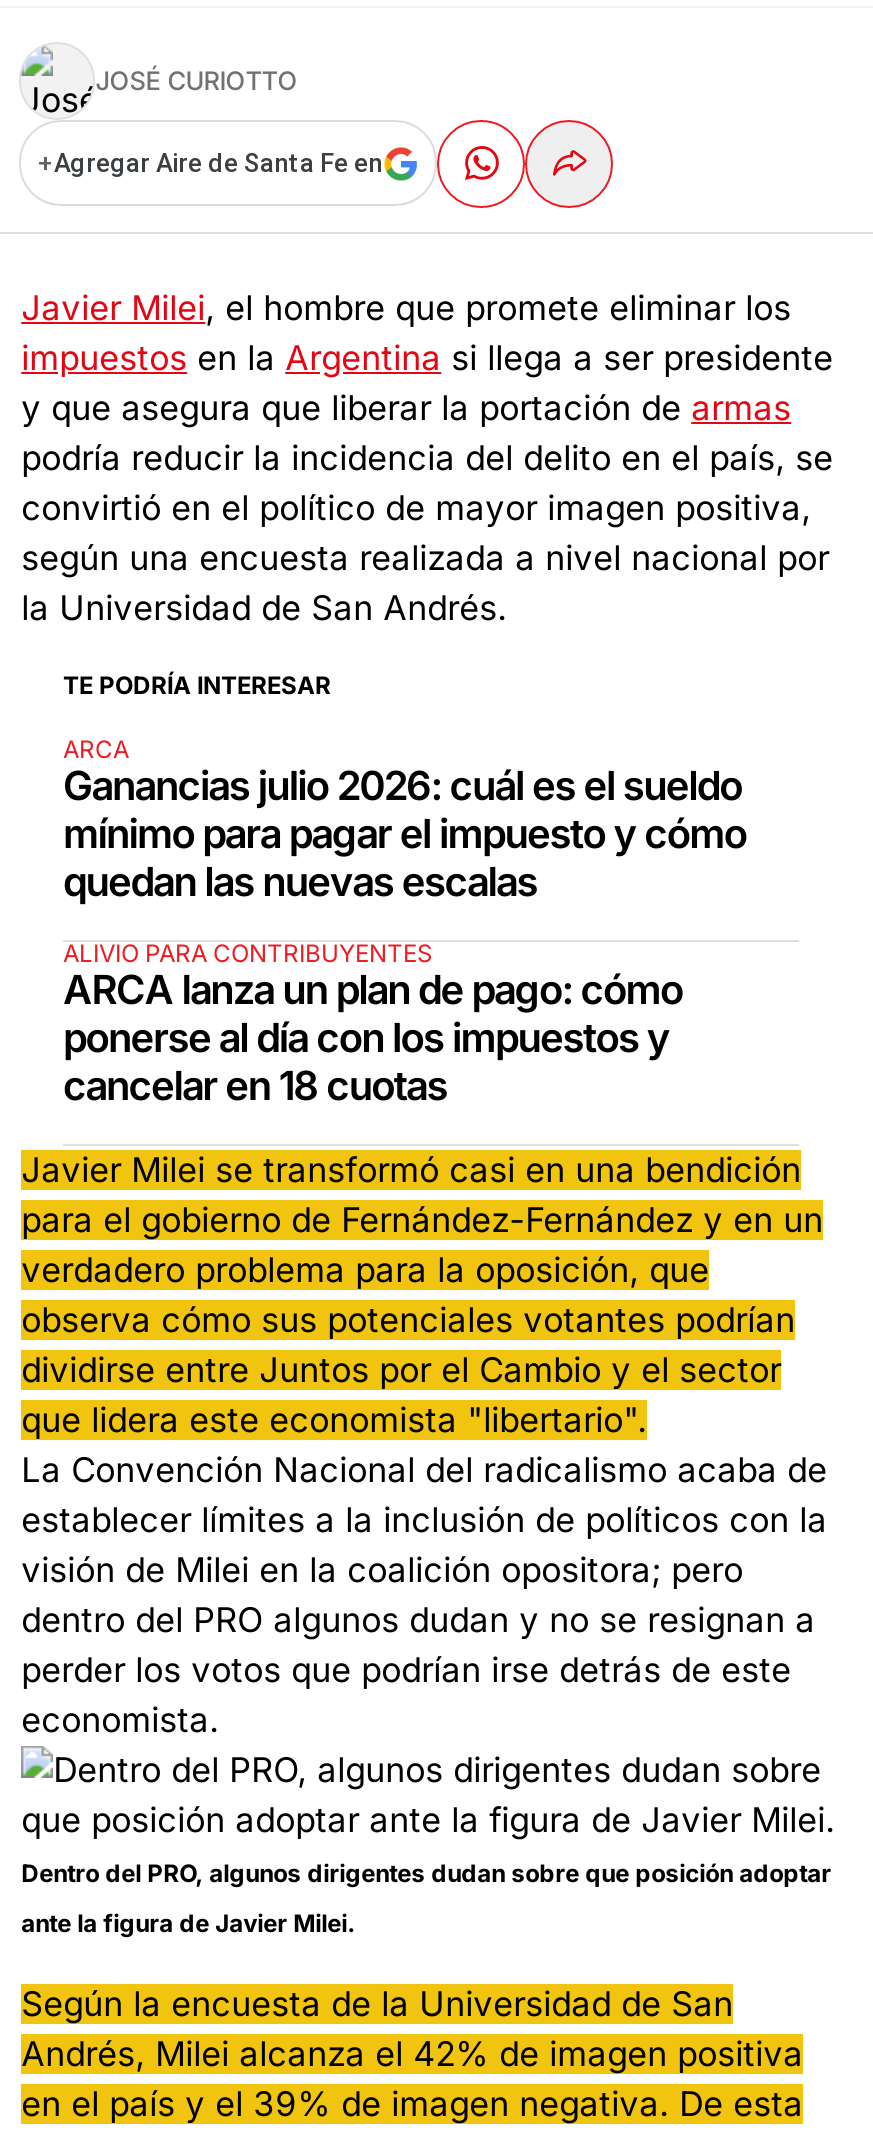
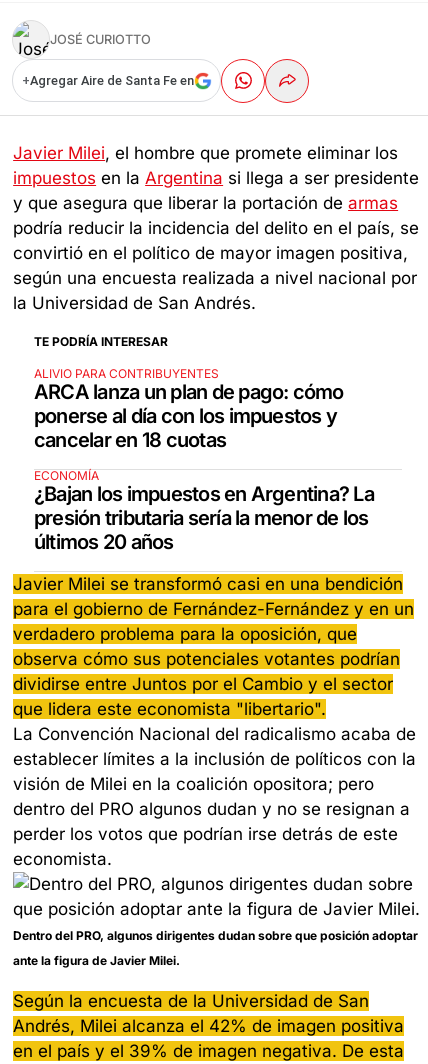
[63,734,746,906] ARCA | Ganancias julio 2026: cuál es el sueldo | mínimo para pagar el impuesto y cómo | quedan las nuevas escalas -> none
moved [63,938,682,1110] -> [34,366,344,452]: ALIVIO PARA CONTRIBUYENTES | ARCA lanza un plan de pago: cómo | ponerse al día con los impuestos y | cancelar en 18 cuotas
none -> [34,468,374,554] ECONOMÍA | ¿Bajan los impuestos en Argentina? La | presión tributaria sería la menor de los | últimos 20 años

